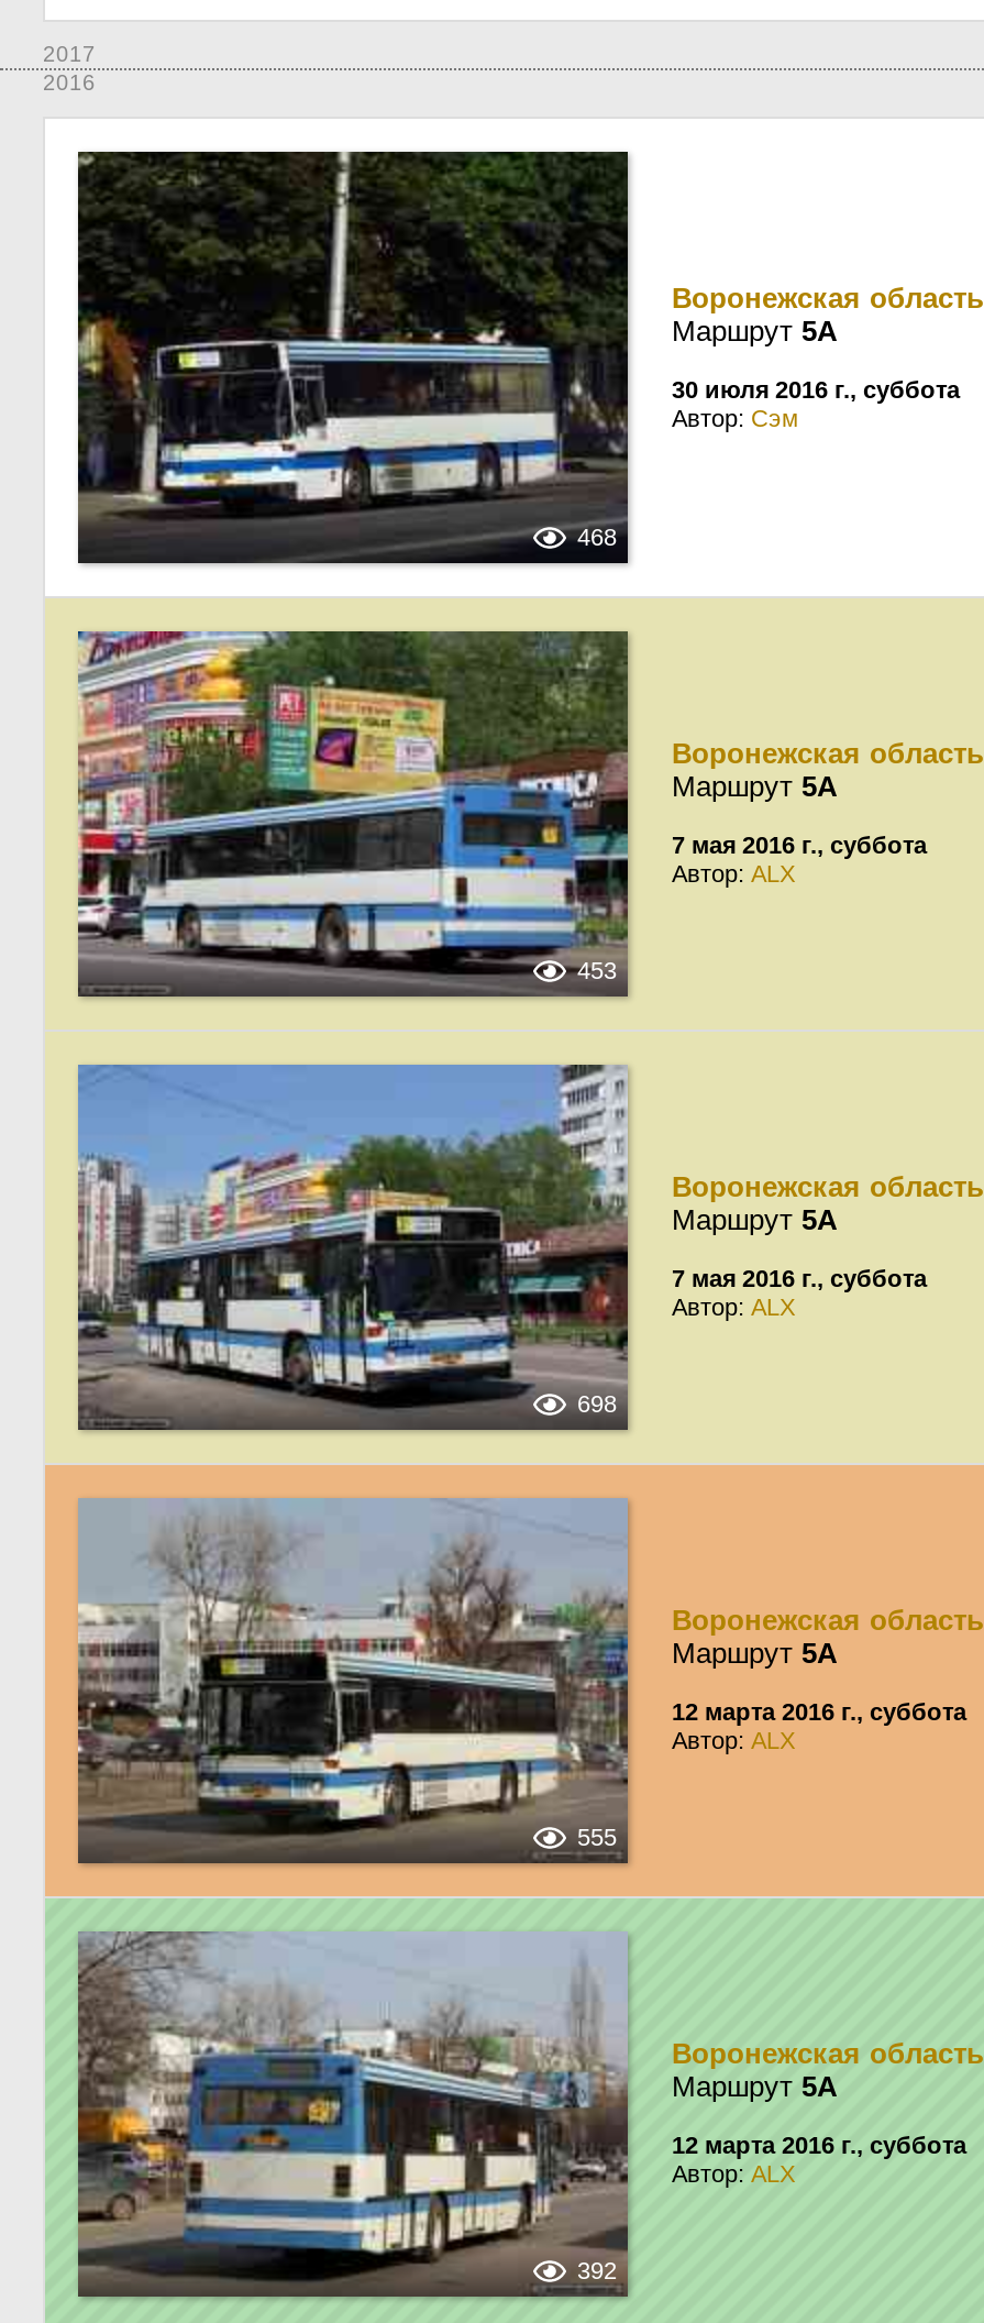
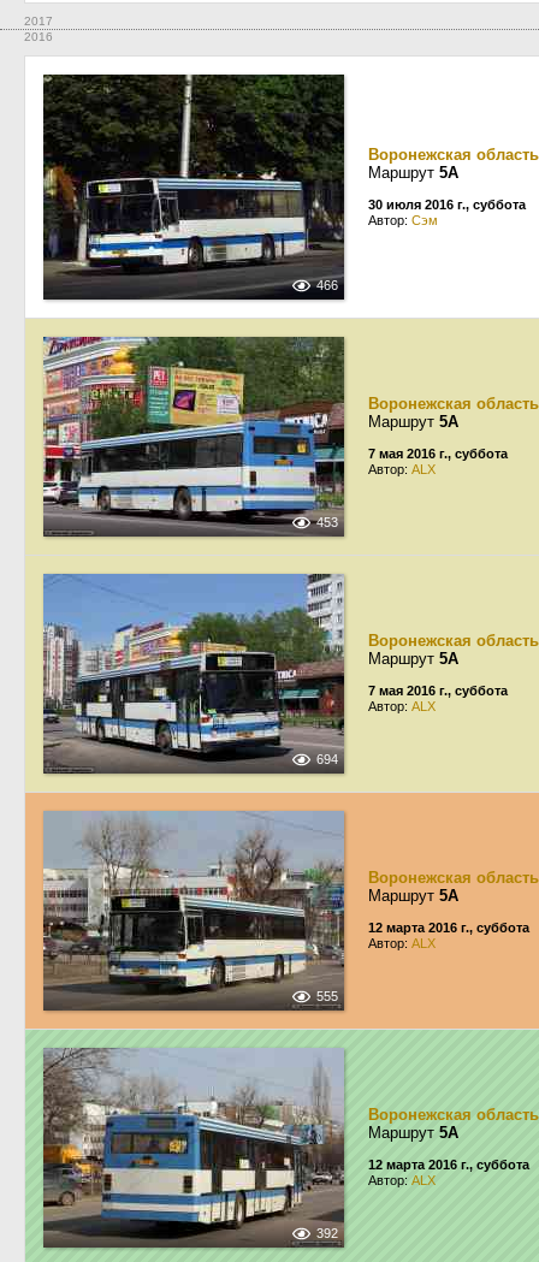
[577,524,617,550] 468 -> [316,278,338,292] 466
[577,1390,617,1417] 698 -> [316,752,338,766] 694

